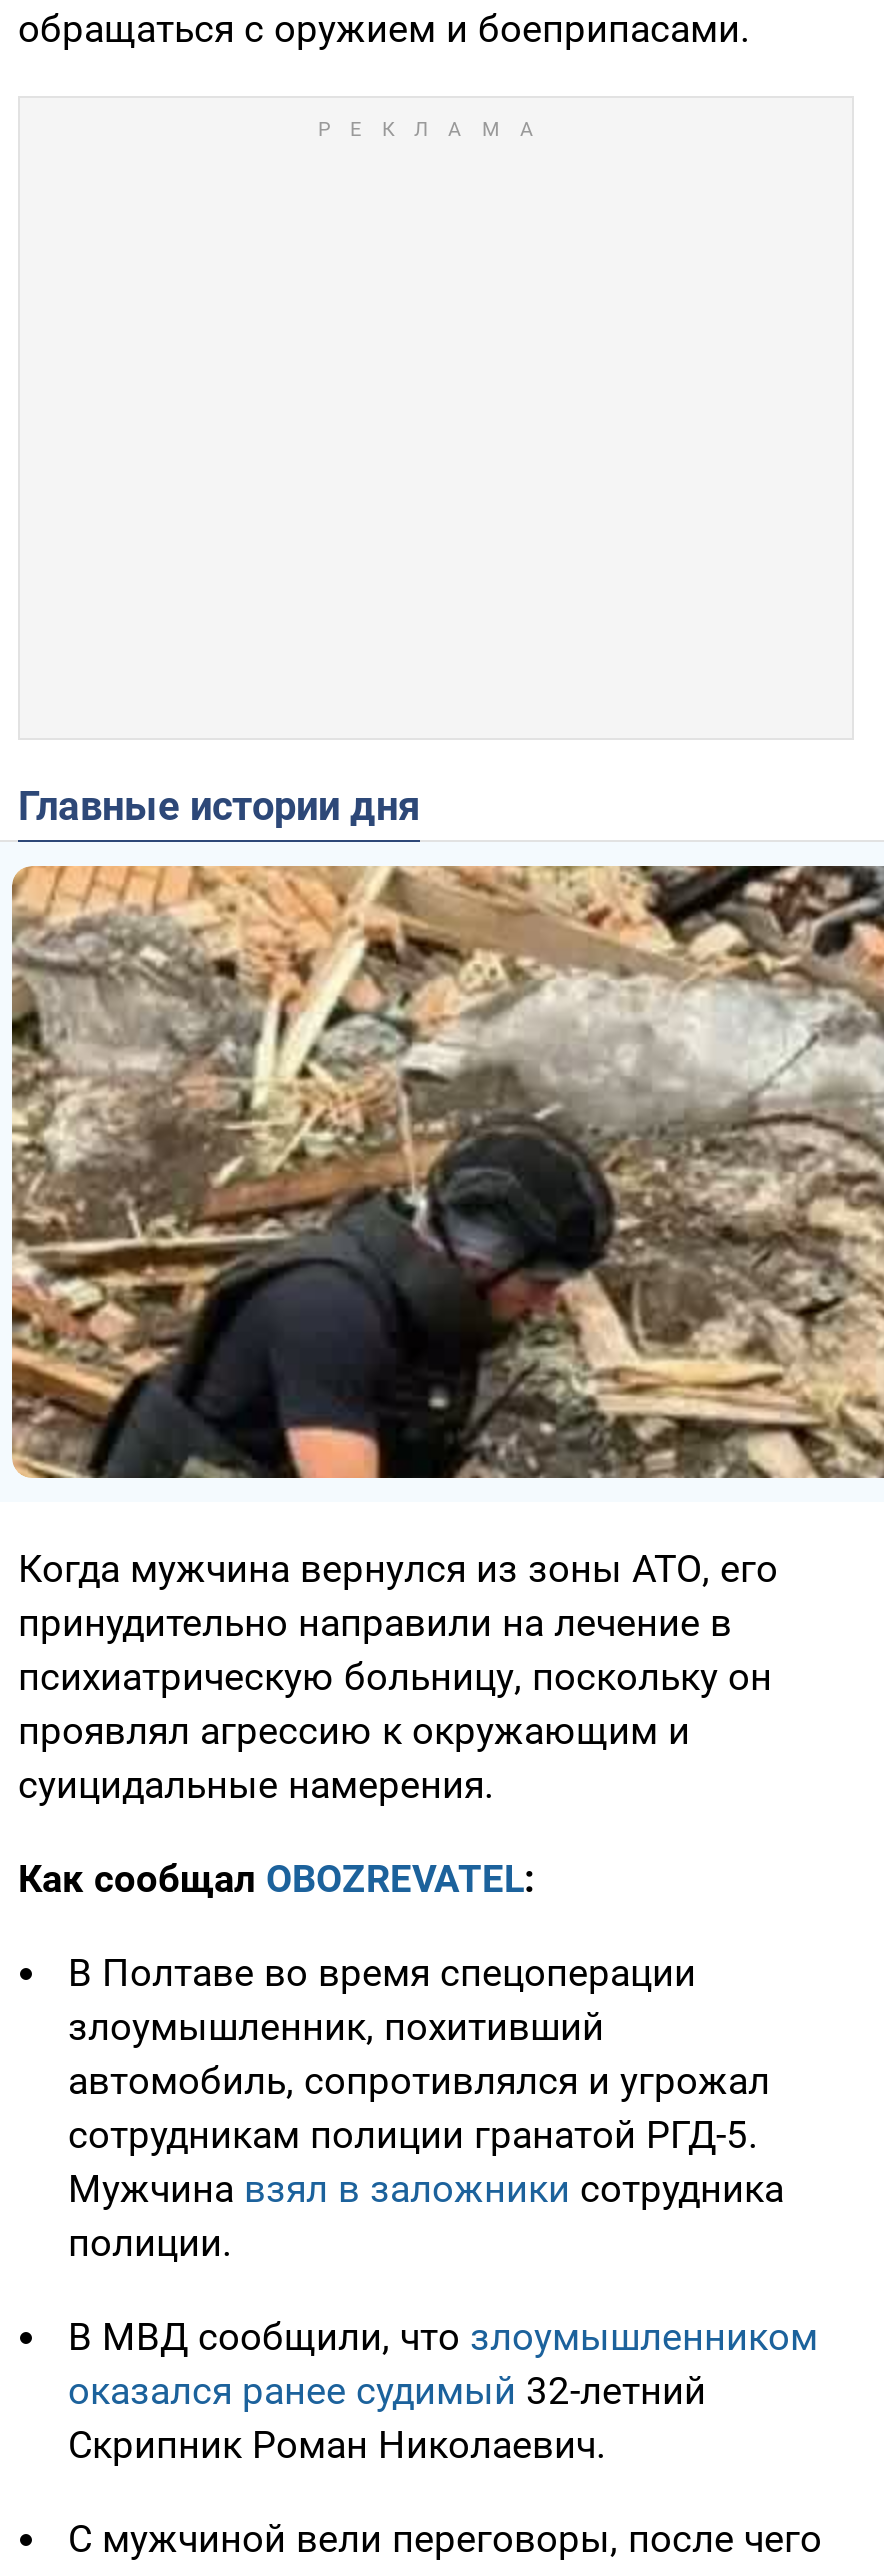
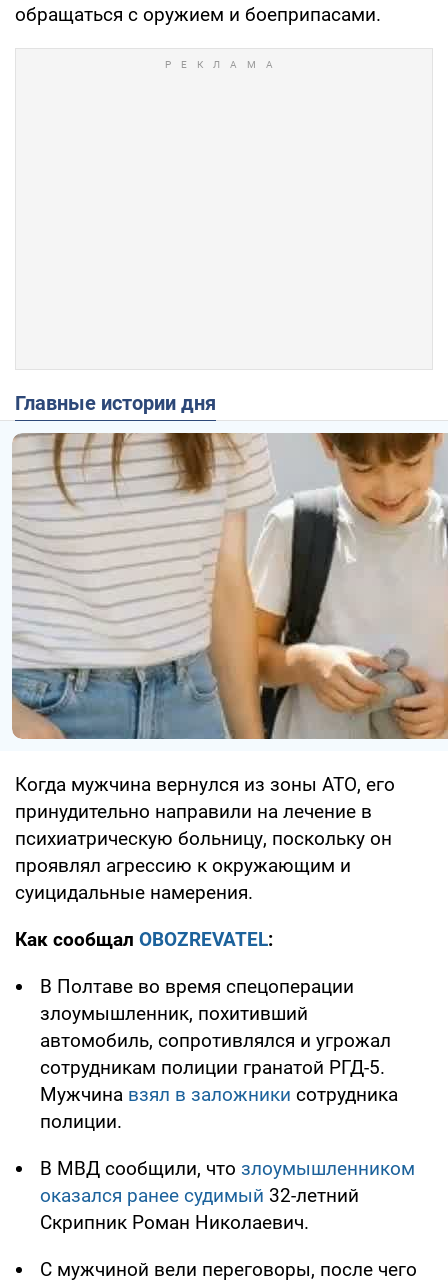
[10,864,878,1480] [image] -> [11,432,445,740] [image]

